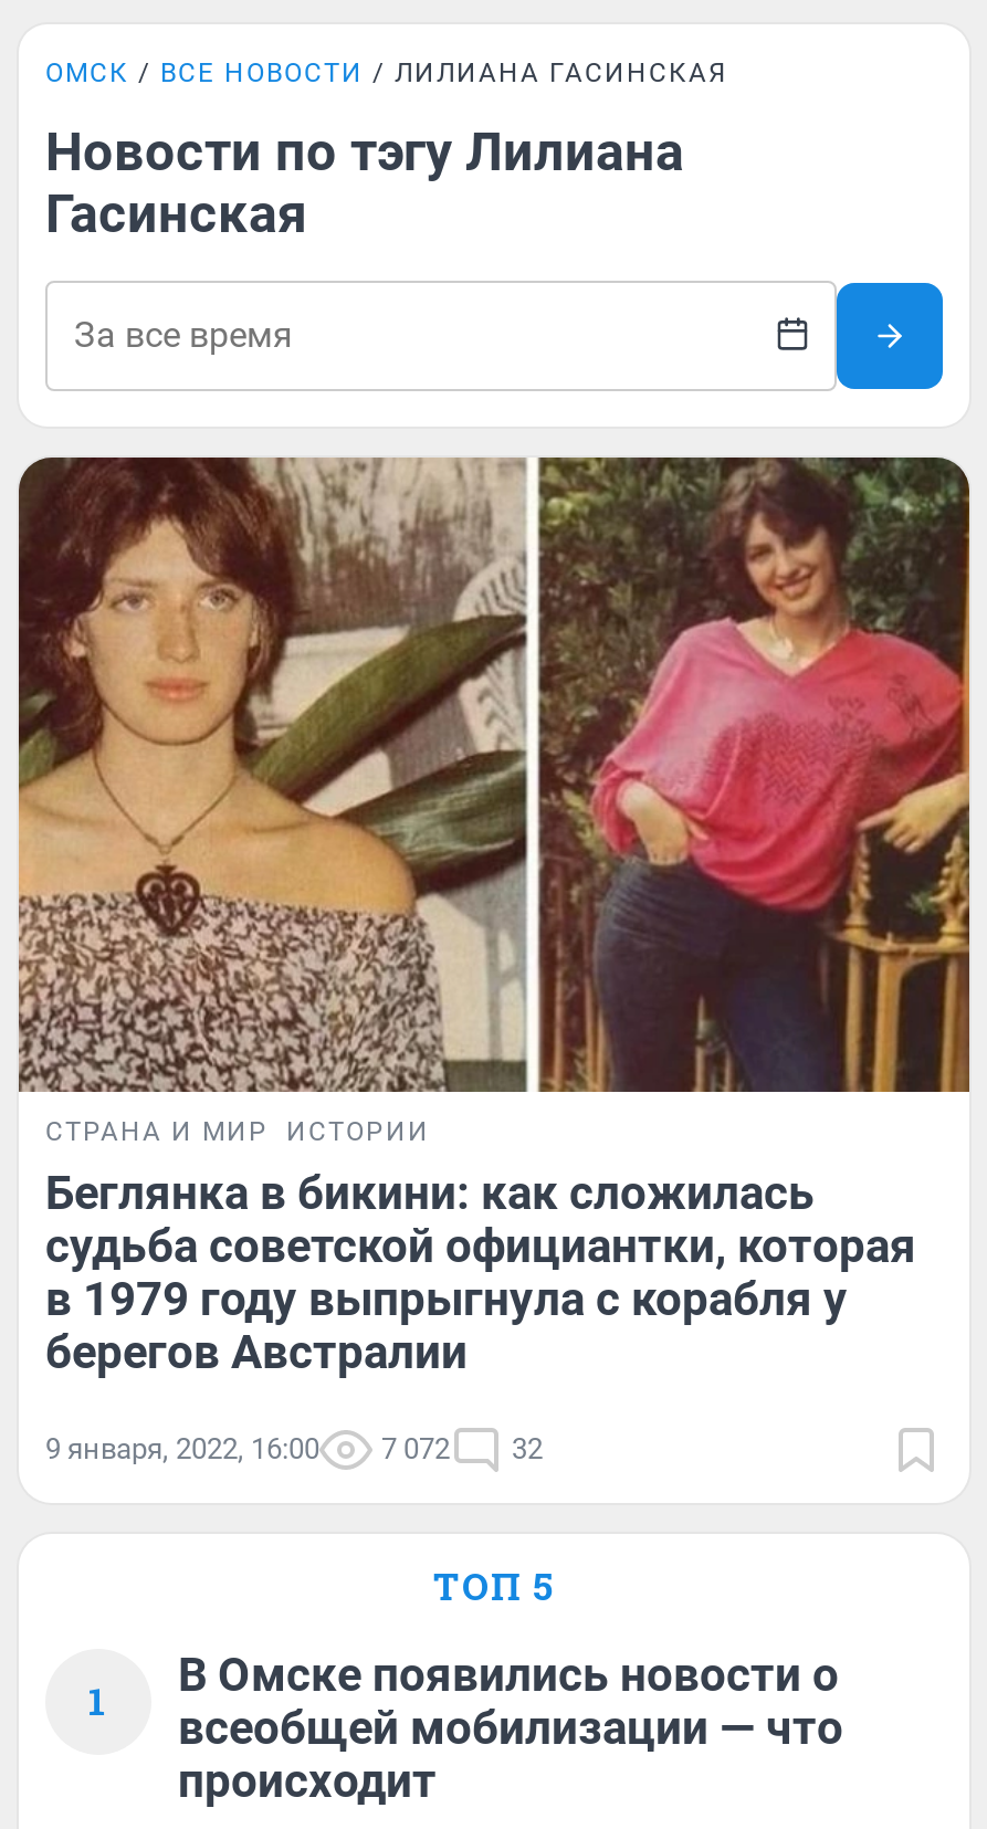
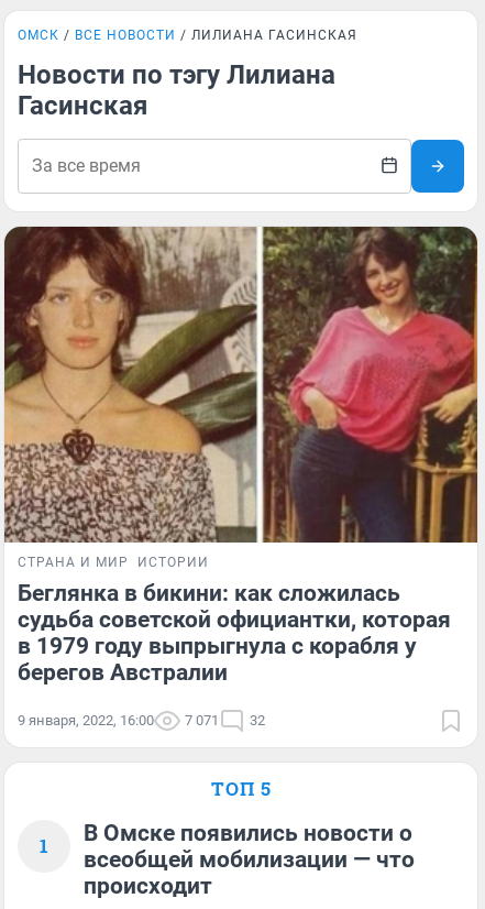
[45,1432,543,1465] 9 января, 2022, 16:00 7 072 32 -> [18,712,265,728] 9 января, 2022, 16:00 7 071 32

